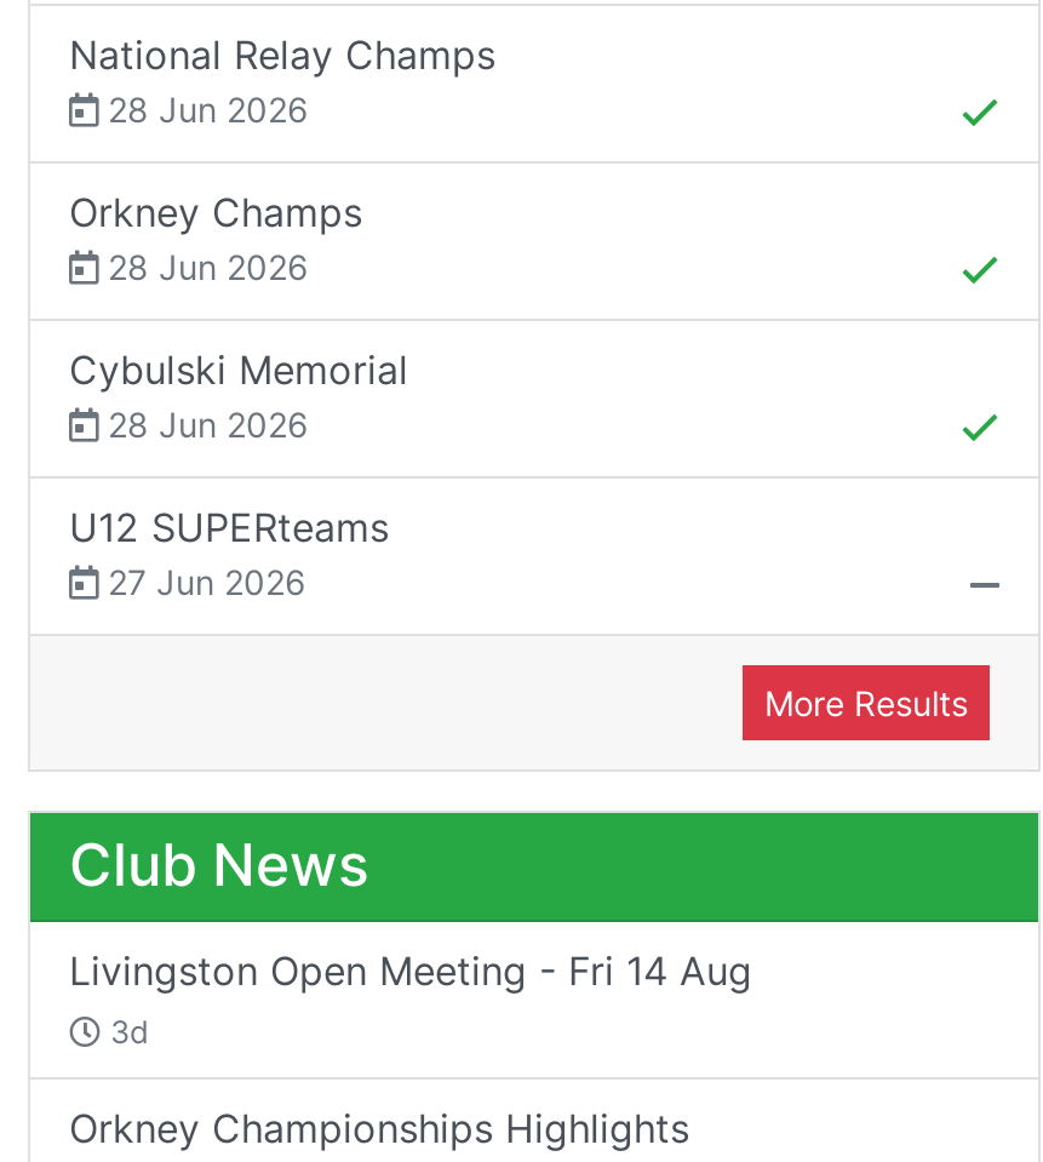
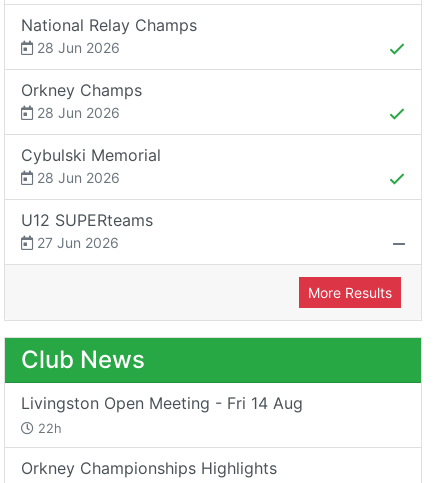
[101,1013,149,1050] 3d -> [34,421,62,436] 22h

